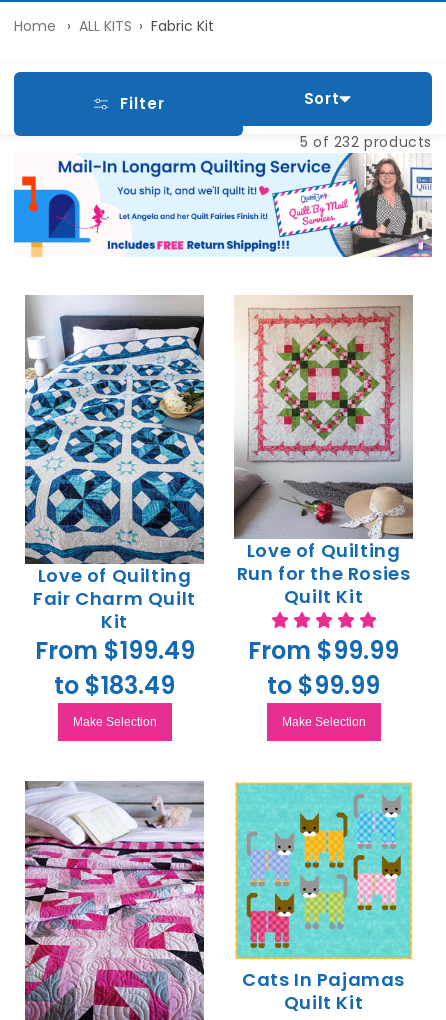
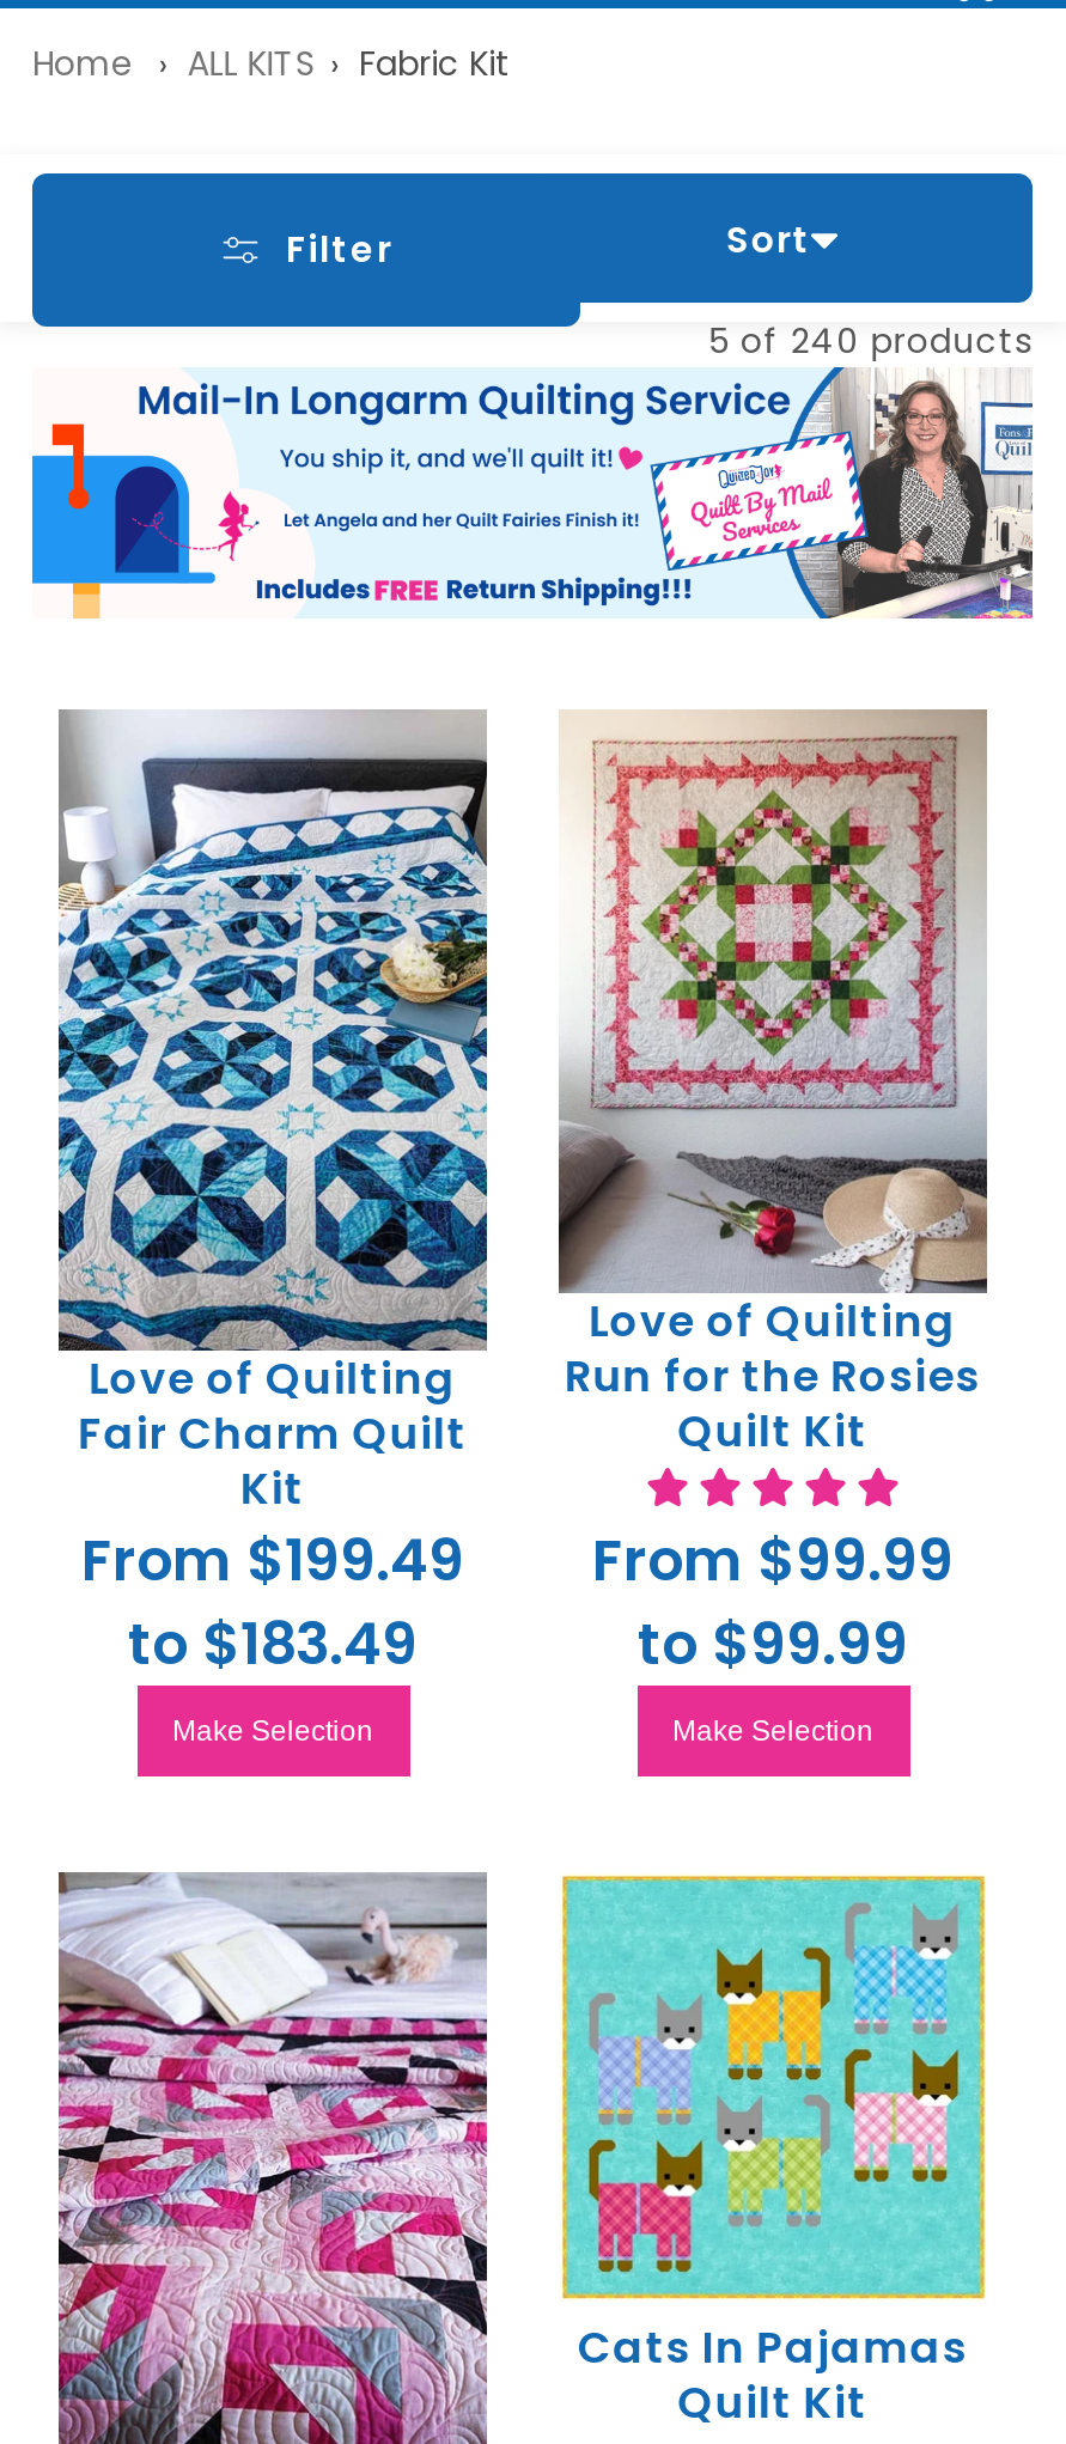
[300,132,432,152] 5 of 232 products -> [709,318,1033,366] 5 of 240 products

